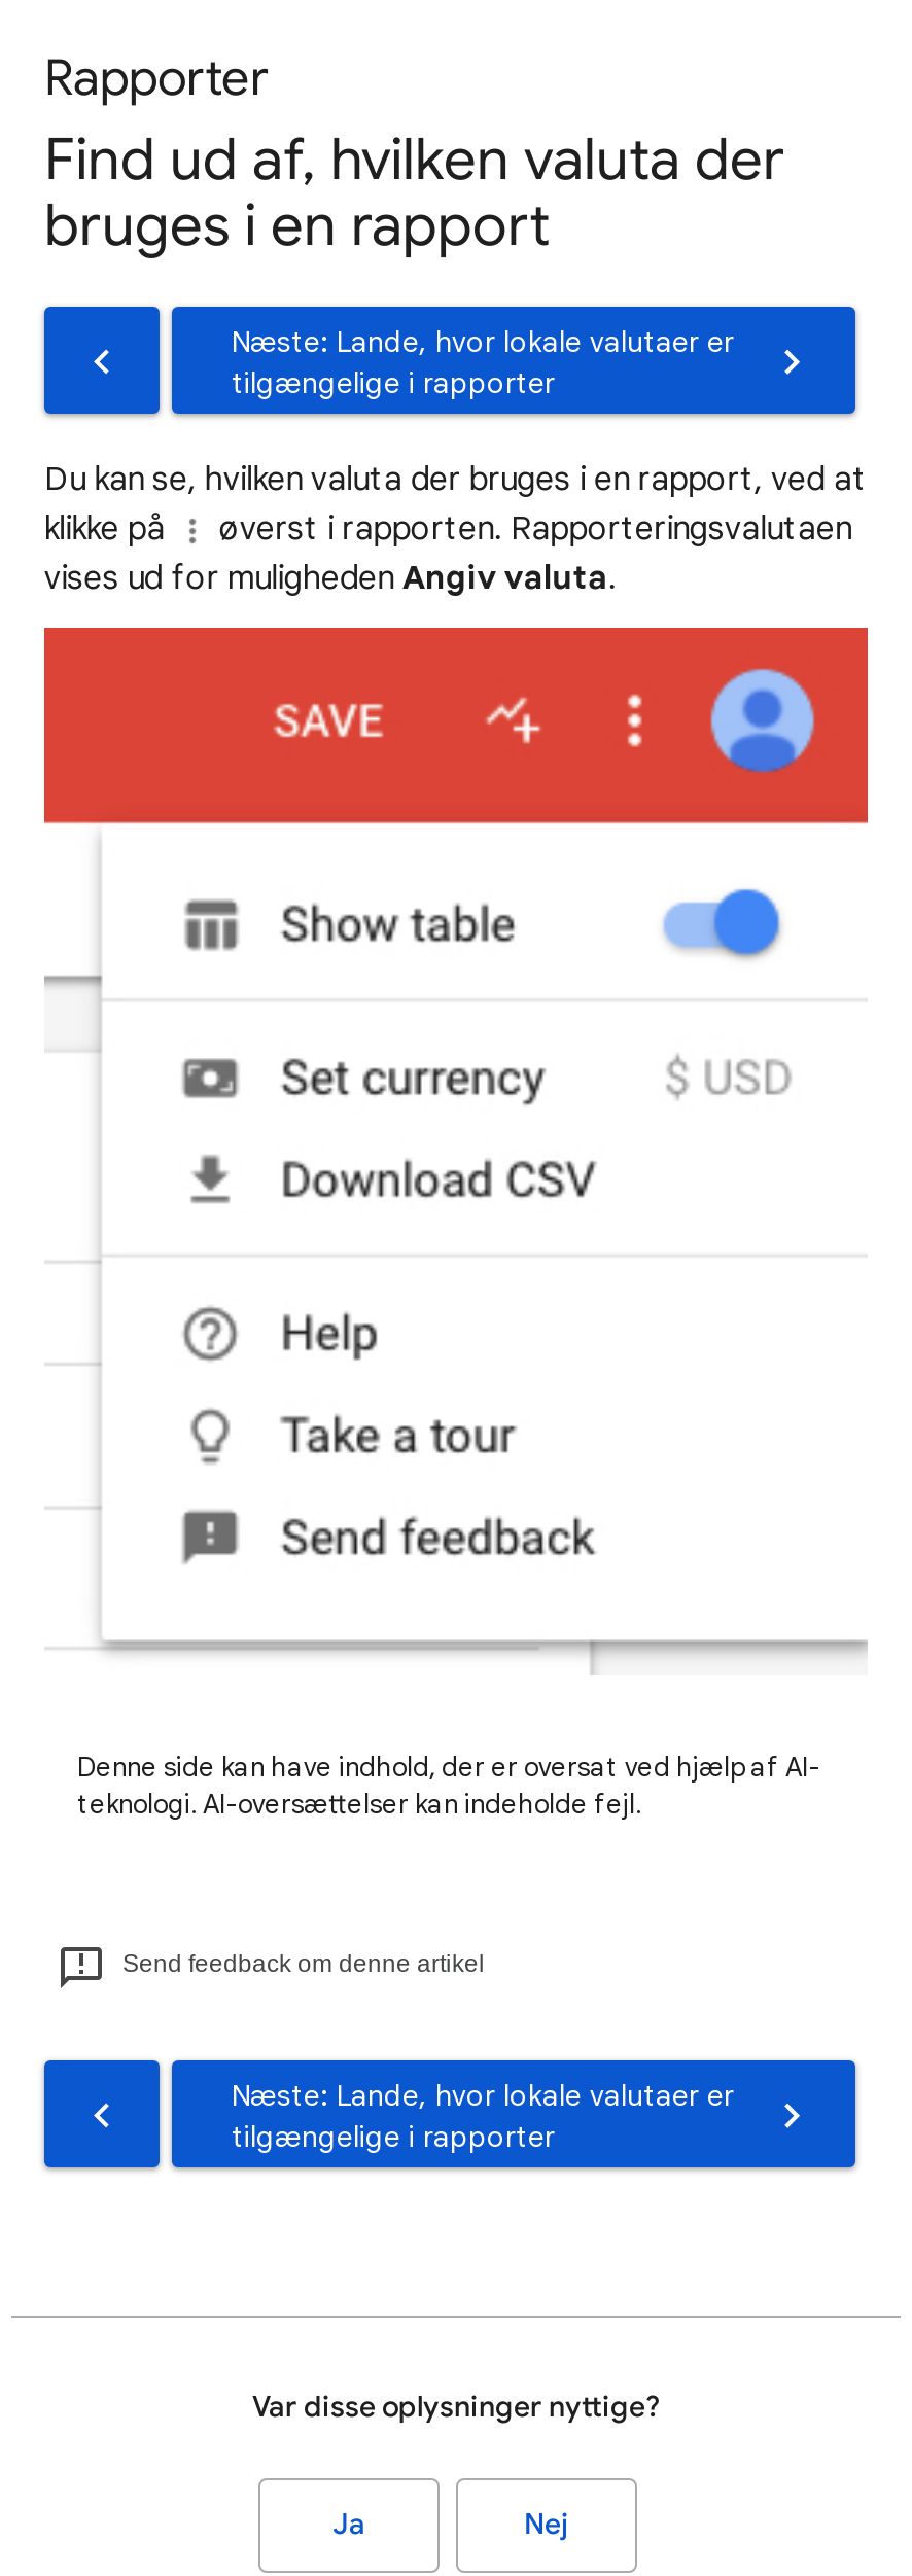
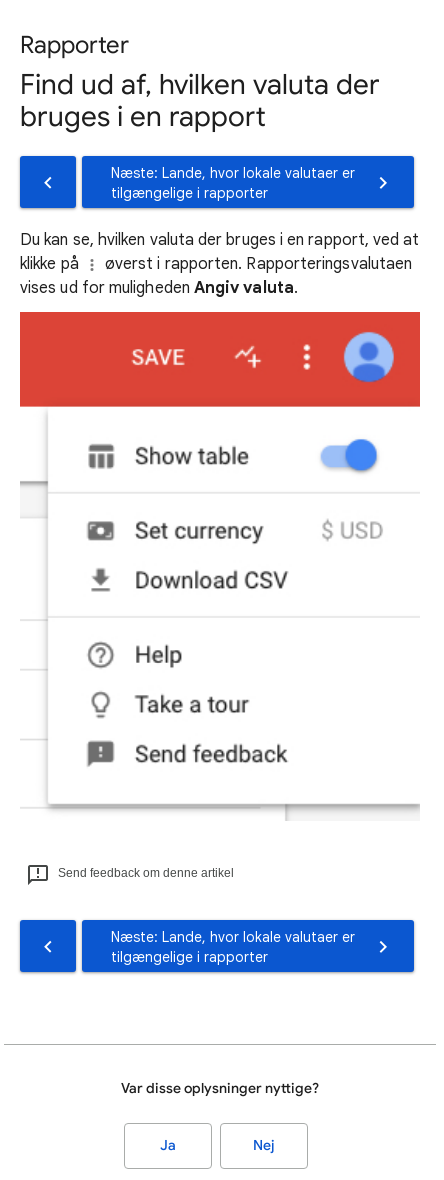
[77,1749,820,1821] Denne side kan have indhold, der er oversat ved hjælp af AI- | teknologi. AI-oversættelser kan indeholde fejl. -> none

